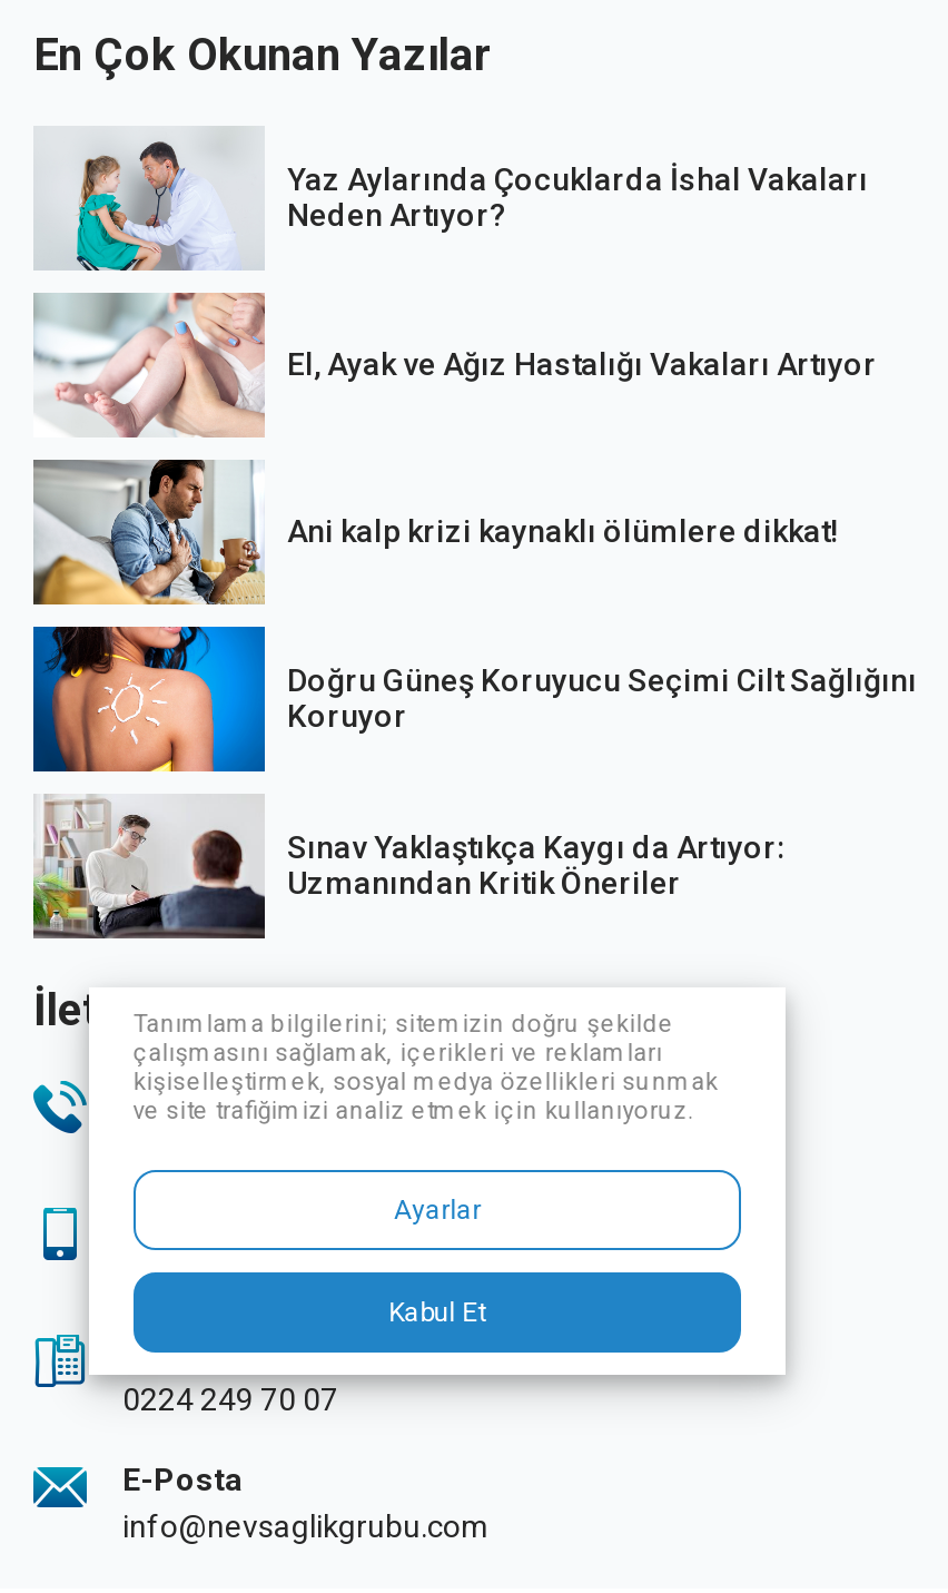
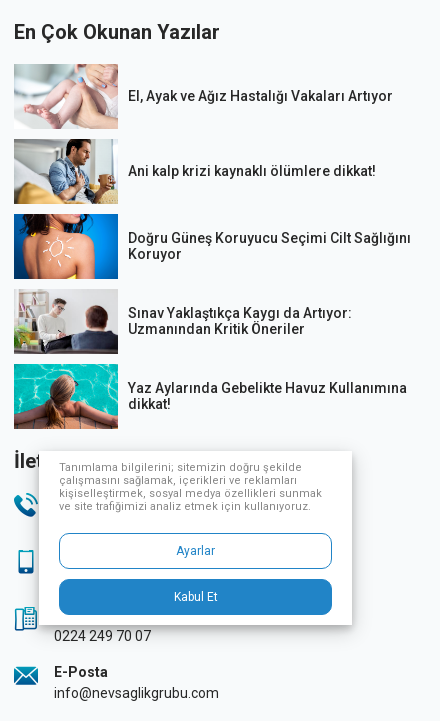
[33,128,868,273] [image] | Yaz Aylarında Çocuklarda İshal Vakaları | Neden Artıyor? -> none
moved [31,347,917,901] -> [13,88,411,337]: [image] | El, Ayak ve Ağız Hastalığı Vakaları Artıyor | Ani kalp krizi kaynaklı ölümlere dikkat! | Doğru Güneş Koruyucu Seçimi Cilt Sağlığını | Koruyor | Sınav Yaklaştıkça Kaygı da Artıyor: | Uzmanından Kritik Öneriler
none -> [13,363,407,430] [image] | Yaz Aylarında Gebelikte Havuz Kullanımına | dikkat!

